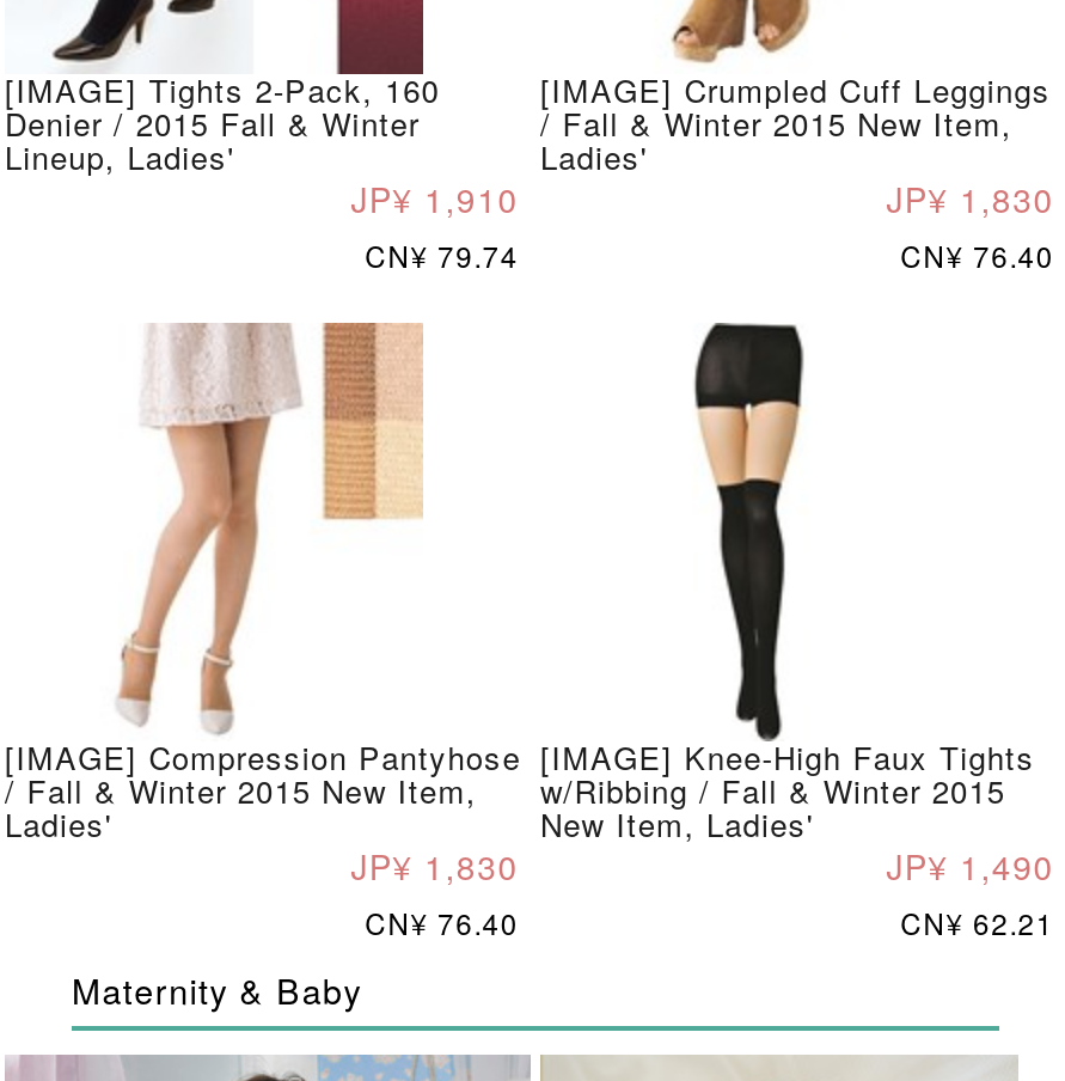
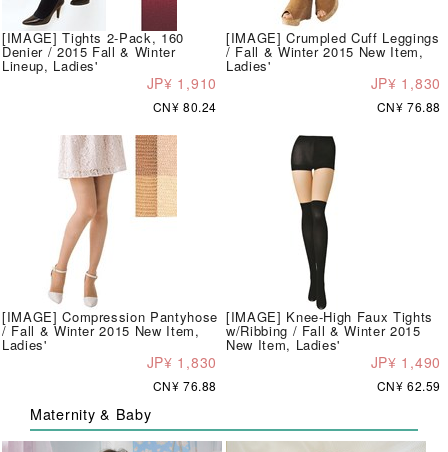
[365,235,519,276] CN¥ 79.74 -> [153,98,217,115] CN¥ 80.24
[900,235,1054,276] CN¥ 76.40 -> [377,98,441,115] CN¥ 76.88
[365,902,519,943] CN¥ 76.40 -> [153,377,217,394] CN¥ 76.88
[900,902,1054,943] CN¥ 62.21 -> [377,377,441,394] CN¥ 62.59

